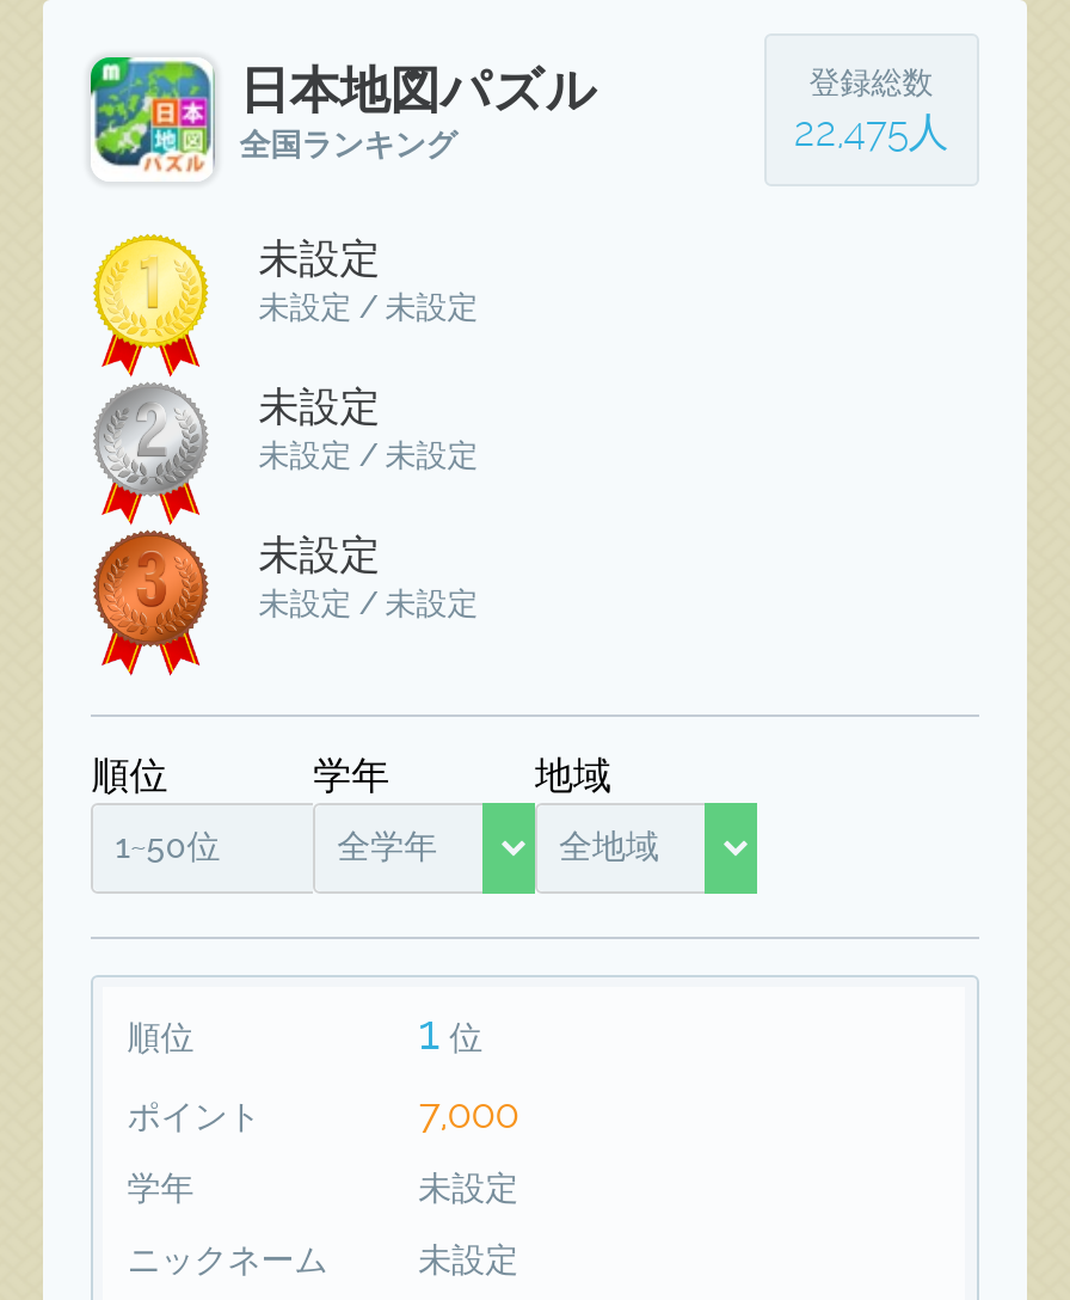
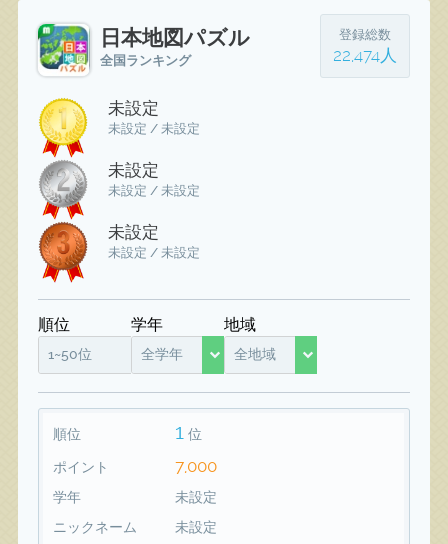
[794,107,949,154] 22,475人 -> [333,45,397,65] 22,474人

